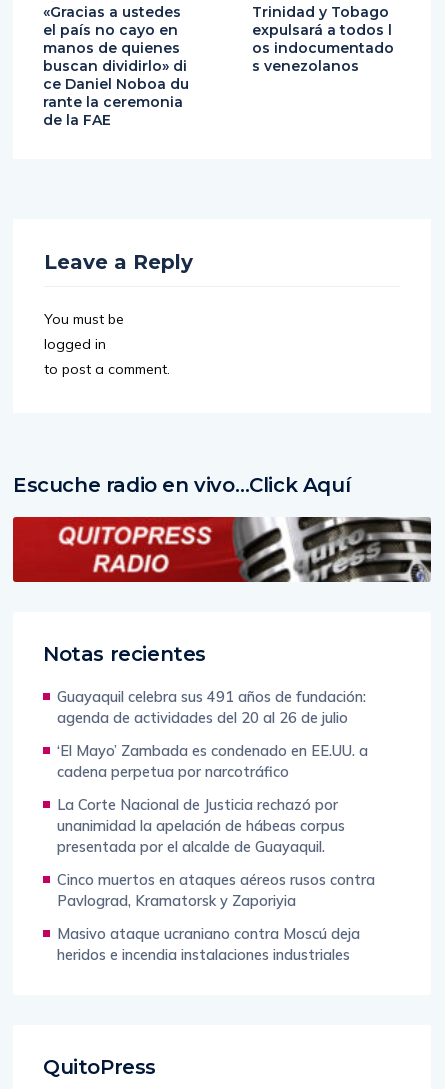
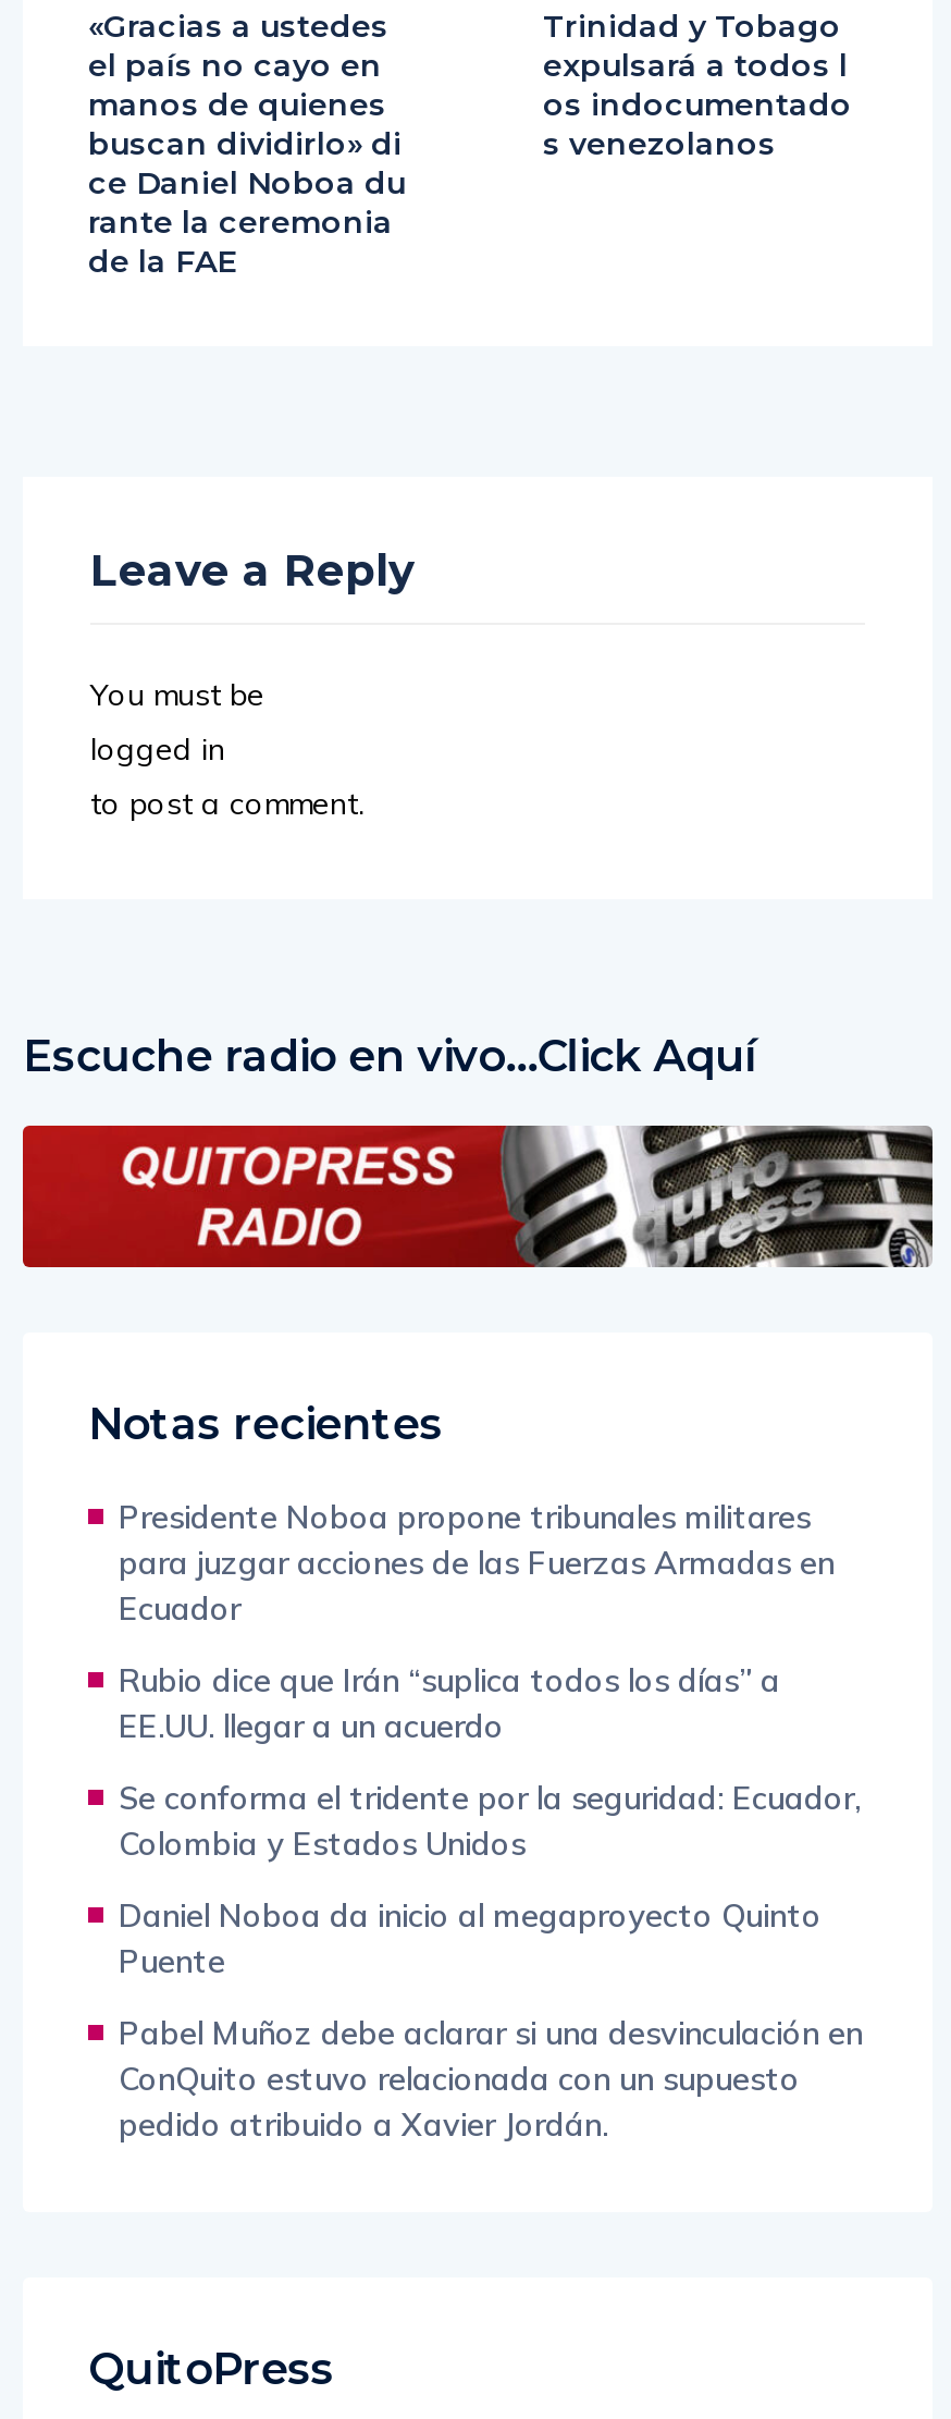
[57,687,366,727] Guayaquil celebra sus 491 años de fundación: | agenda de actividades del 20 al 26 de julio -> [119,1496,835,1628] Presidente Noboa propone tribunales militares | para juzgar acciones de las Fuerzas Armadas en | Ecuador
[57,741,368,781] ‘El Mayo’ Zambada es condenado en EE.UU. a | cadena perpetua por narcotráfico -> [119,1659,780,1746] Rubio dice que Irán “suplica todos los días” a | EE.UU. llegar a un acuerdo
[57,795,345,856] La Corte Nacional de Justicia rechazó por | unanimidad la apelación de hábeas corpus | presentada por el alcalde de Guayaquil. -> [119,1776,861,1864] Se conforma el tridente por la seguridad: Ecuador, | Colombia y Estados Unidos
[57,870,375,910] Cinco muertos en ataques aéreos rusos contra | Pavlograd, Kramatorsk y Zaporiyia -> [119,1894,822,1981] Daniel Noboa da inicio al megaproyecto Quinto | Puente
[57,924,360,964] Masivo ataque ucraniano contra Moscú deja | heridos e incendia instalaciones industriales -> [119,2012,863,2144] Pabel Muñoz debe aclarar si una desvinculación en | ConQuito estuvo relacionada con un supuesto | pedido atribuido a Xavier Jordán.

